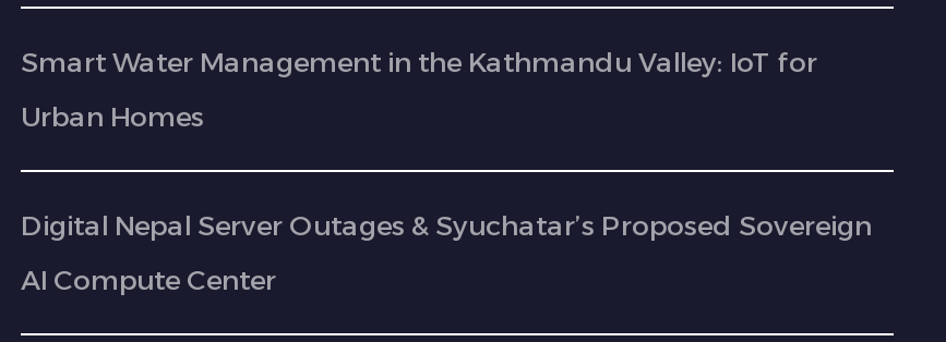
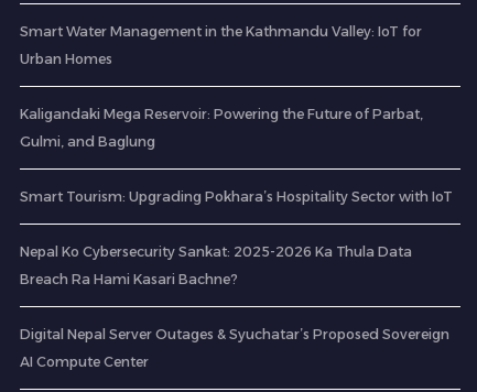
none -> [20,106,453,287] Kaligandaki Mega Reservoir: Powering the Future of Parbat, | Gulmi, and Baglung | Smart Tourism: Upgrading Pokhara’s Hospitality Sector with IoT | Nepal Ko Cybersecurity Sankat: 2025-2026 Ka Thula Data | Breach Ra Hami Kasari Bachne?

